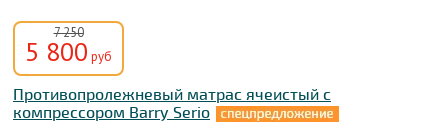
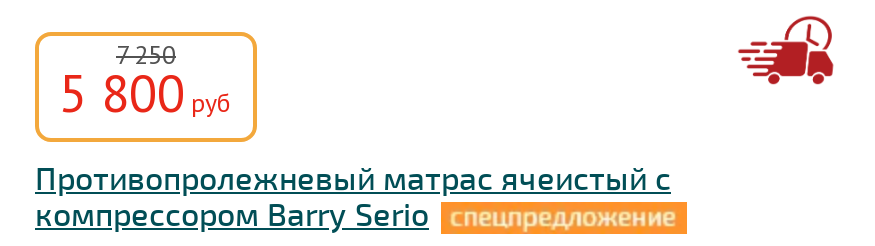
none -> [737,14,835,86] [image]

